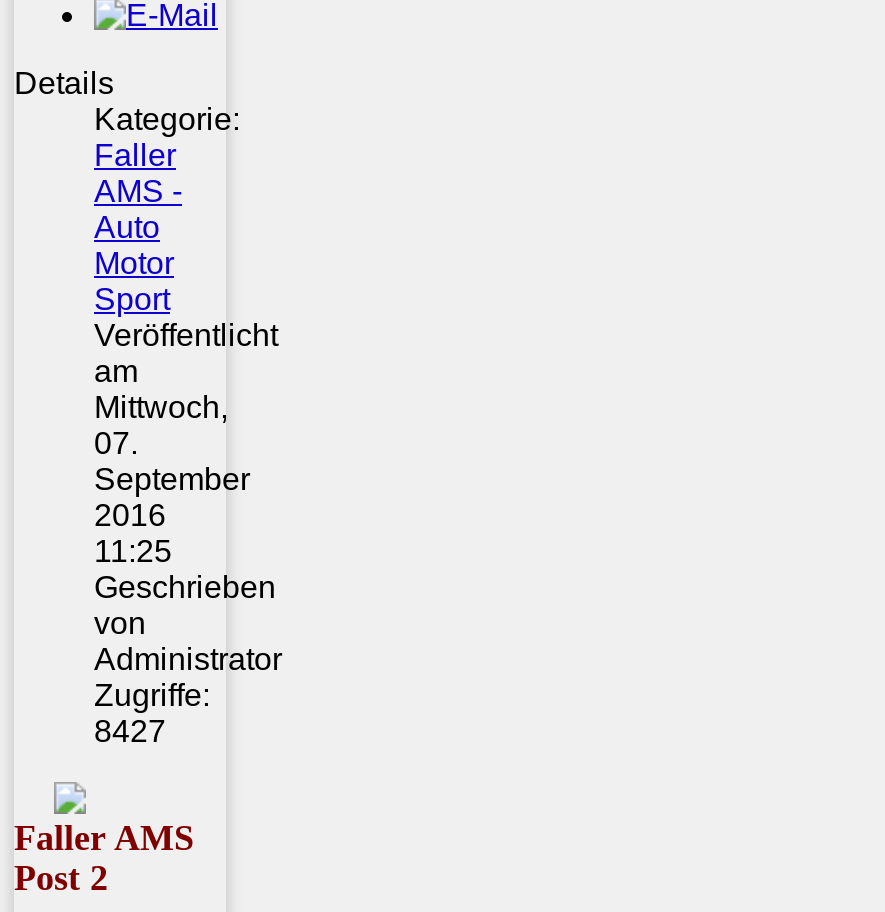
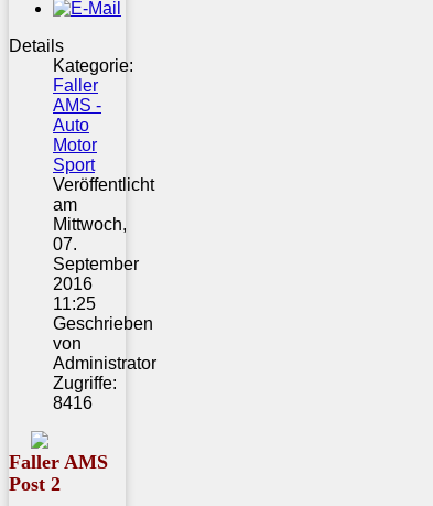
[94,714,166,748] 8427 -> [53,394,93,413] 8416

